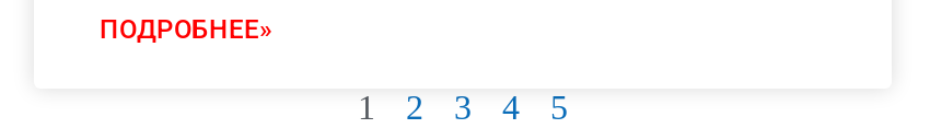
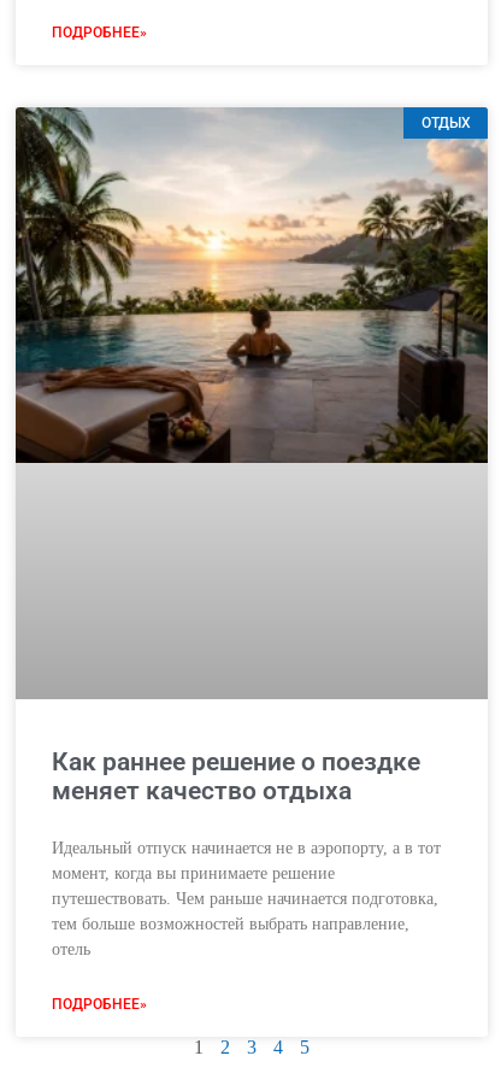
none -> [14,106,489,699] [image] | ОТДЫХ
none -> [52,747,441,1012] Как раннее решение о поездке | меняет качество отдыха | Идеальный отпуск начинается не в аэропорту, а в тот | момент, когда вы принимаете решение | путешествовать. Чем раньше начинается подготовка, | тем больше возможностей выбрать направление, | отель | ПОДРОБНЕЕ»

